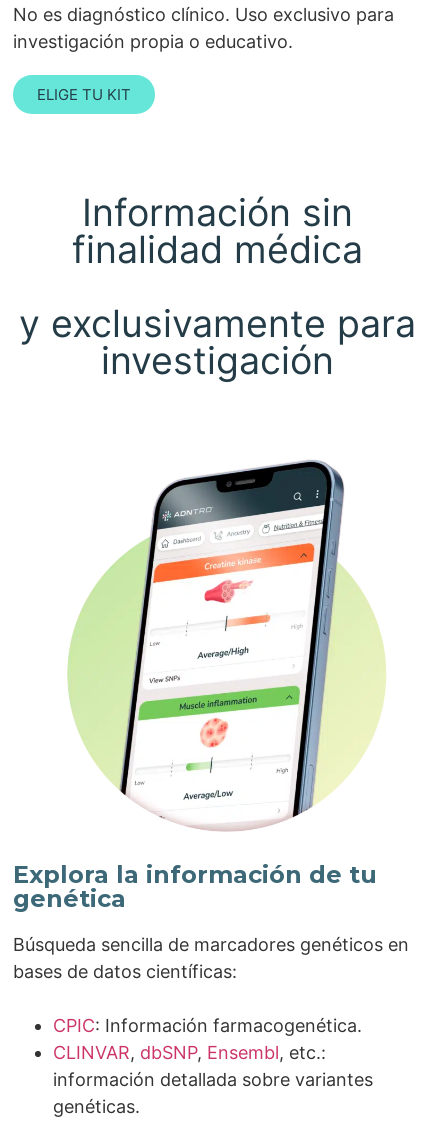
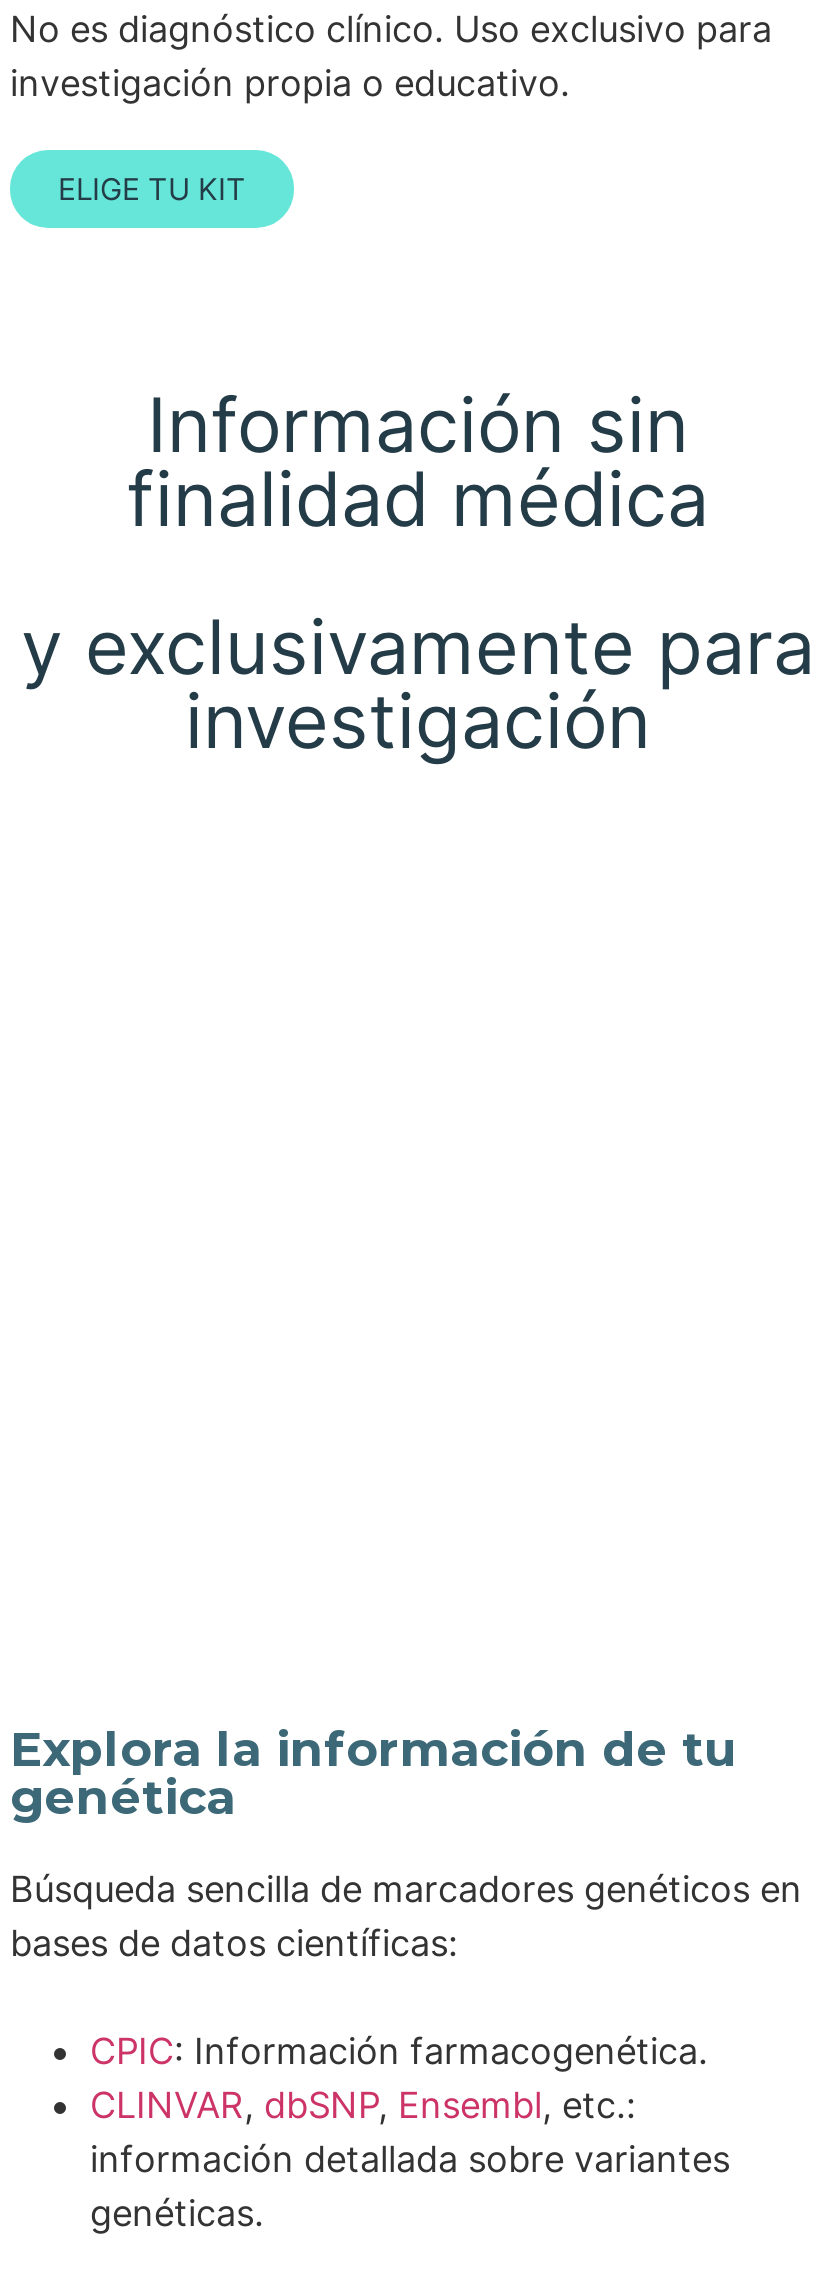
[67,459,386,832] [image] -> none

